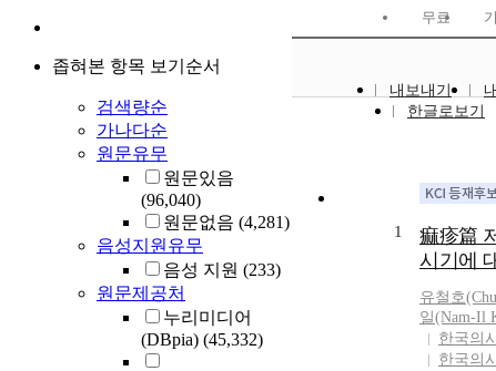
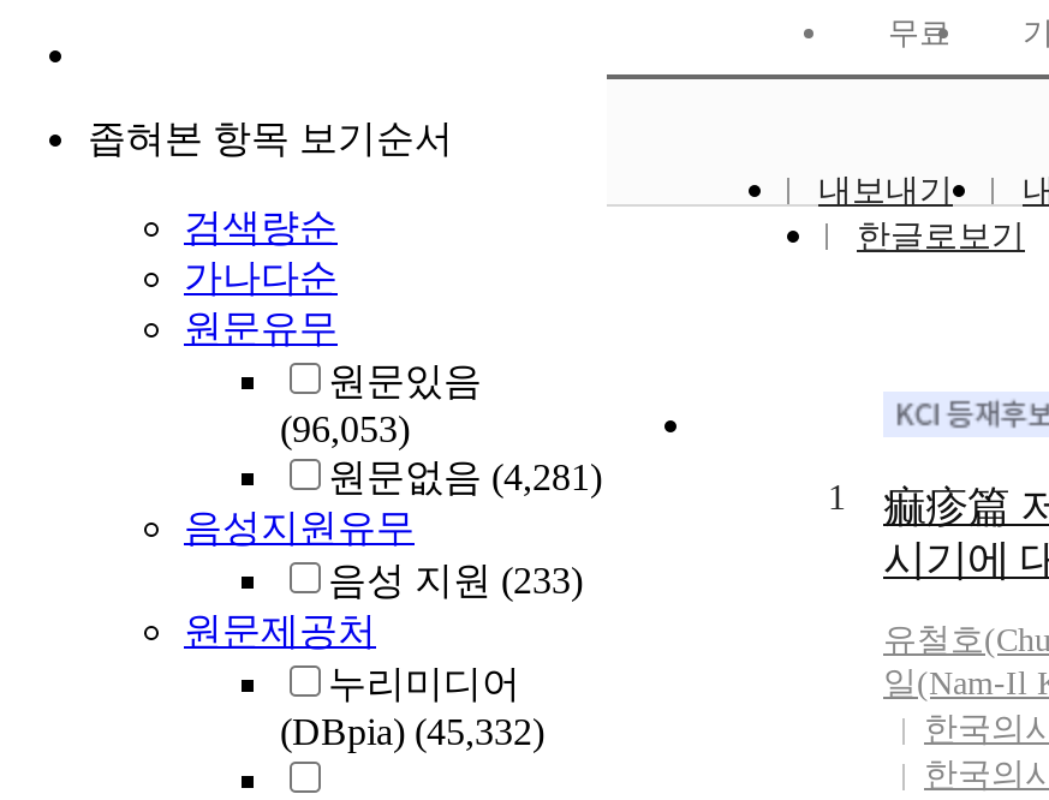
[141,191,201,210] (96,040) -> [280,410,410,450] (96,053)

